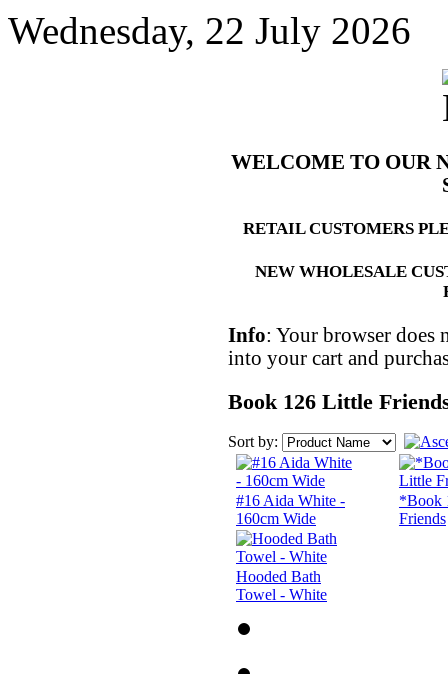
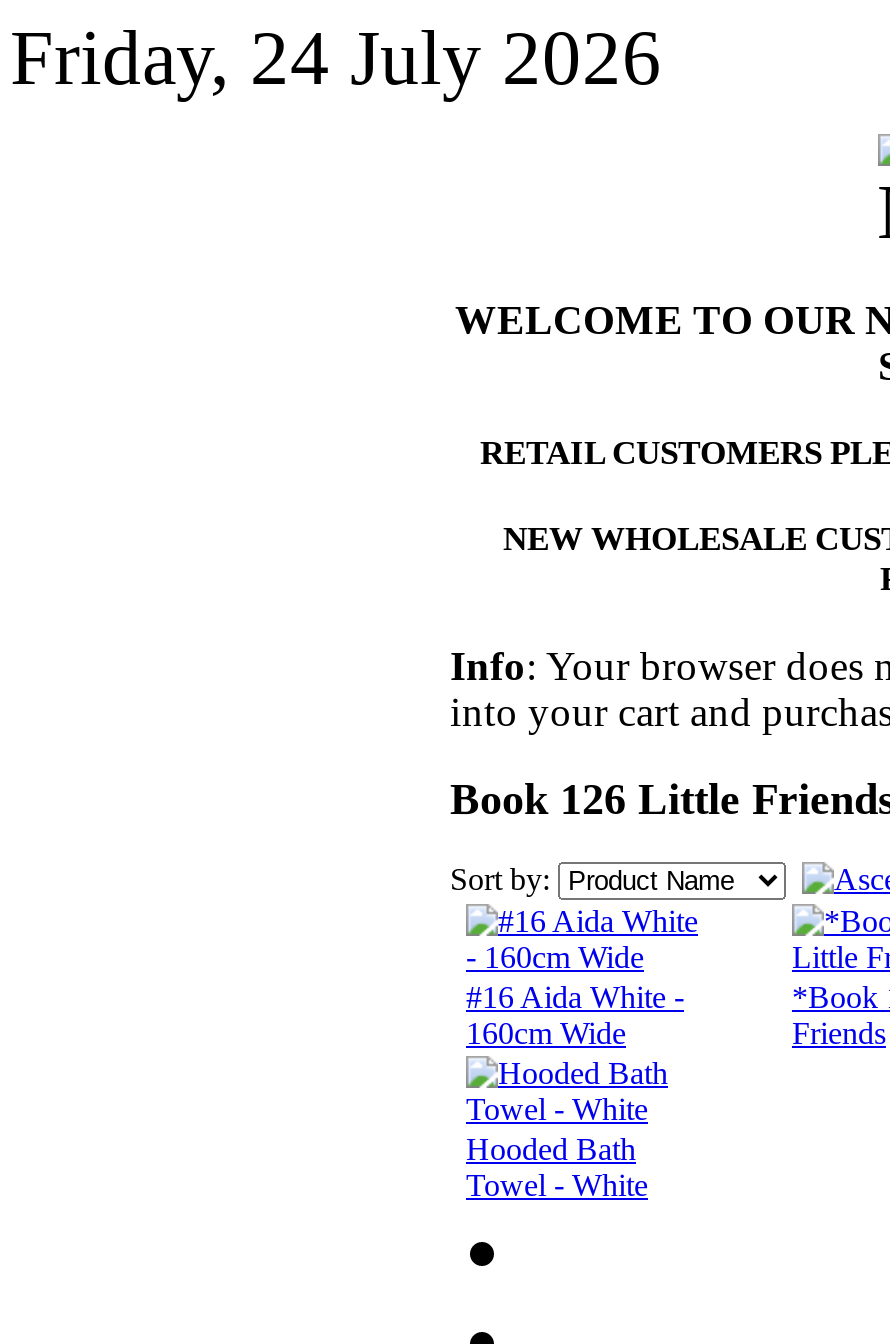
[8,9,411,52] Wednesday, 22 July 2026 -> [10,14,662,100] Friday, 24 July 2026

